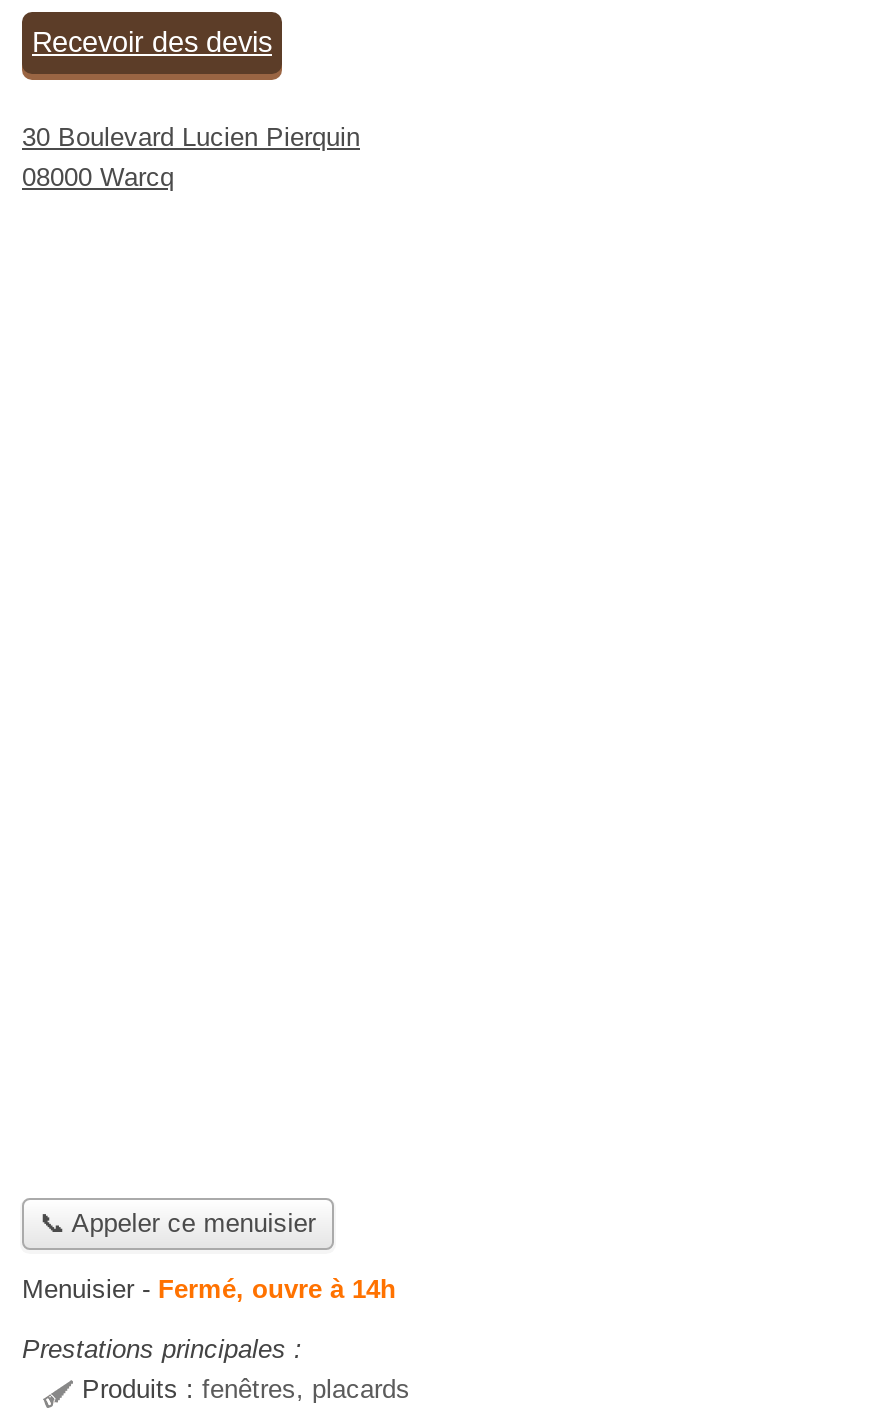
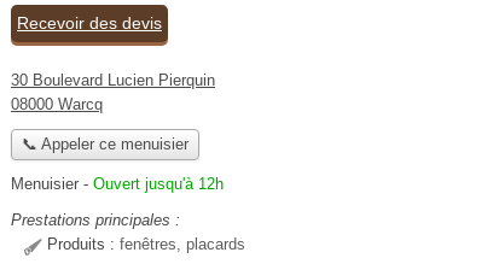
[22,1275,396,1305] Menuisier - Fermé, ouvre à 14h -> [11,175,224,193] Menuisier - Ouvert jusqu'à 12h

